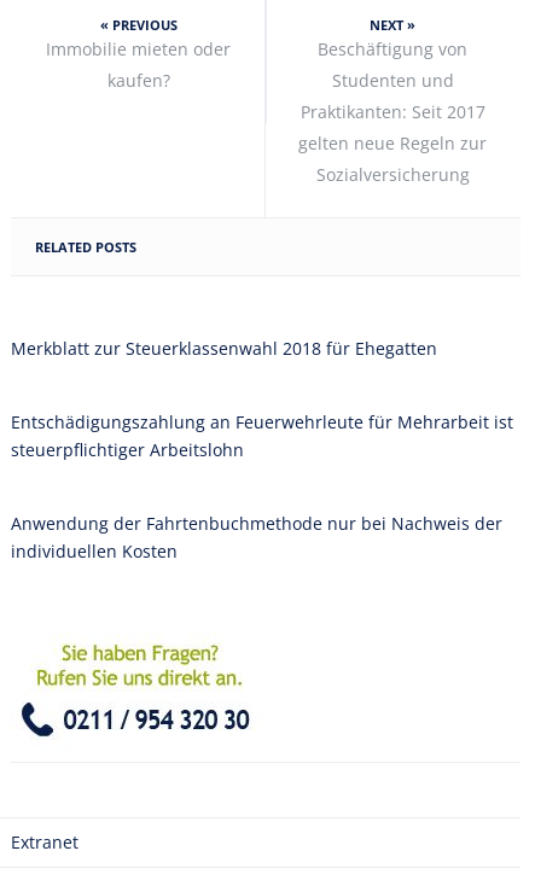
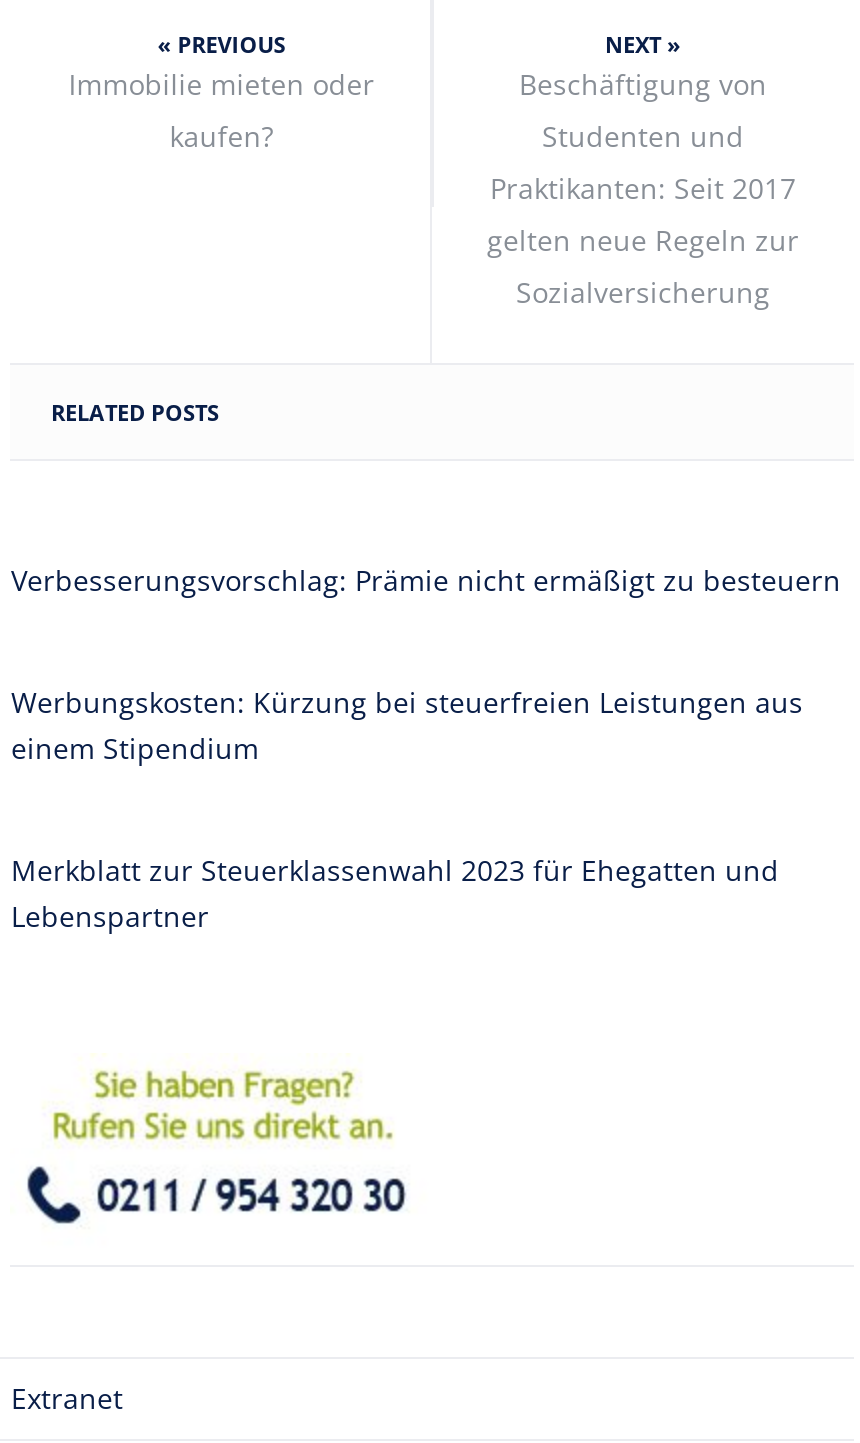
[11,336,438,359] Merkblatt zur Steuerklassenwahl 2018 für Ehegatten -> [11,560,841,598] Verbesserungsvorschlag: Prämie nicht ermäßigt zu besteuern
[11,410,514,461] Entschädigungszahlung an Feuerwehrleute für Mehrarbeit ist | steuerpflichtiger Arbeitslohn -> [11,682,803,766] Werbungskosten: Kürzung bei steuerfreien Leistungen aus | einem Stipendium
[11,511,503,562] Anwendung der Fahrtenbuchmethode nur bei Nachweis der | individuellen Kosten -> [11,850,779,934] Merkblatt zur Steuerklassenwahl 2023 für Ehegatten und | Lebenspartner

